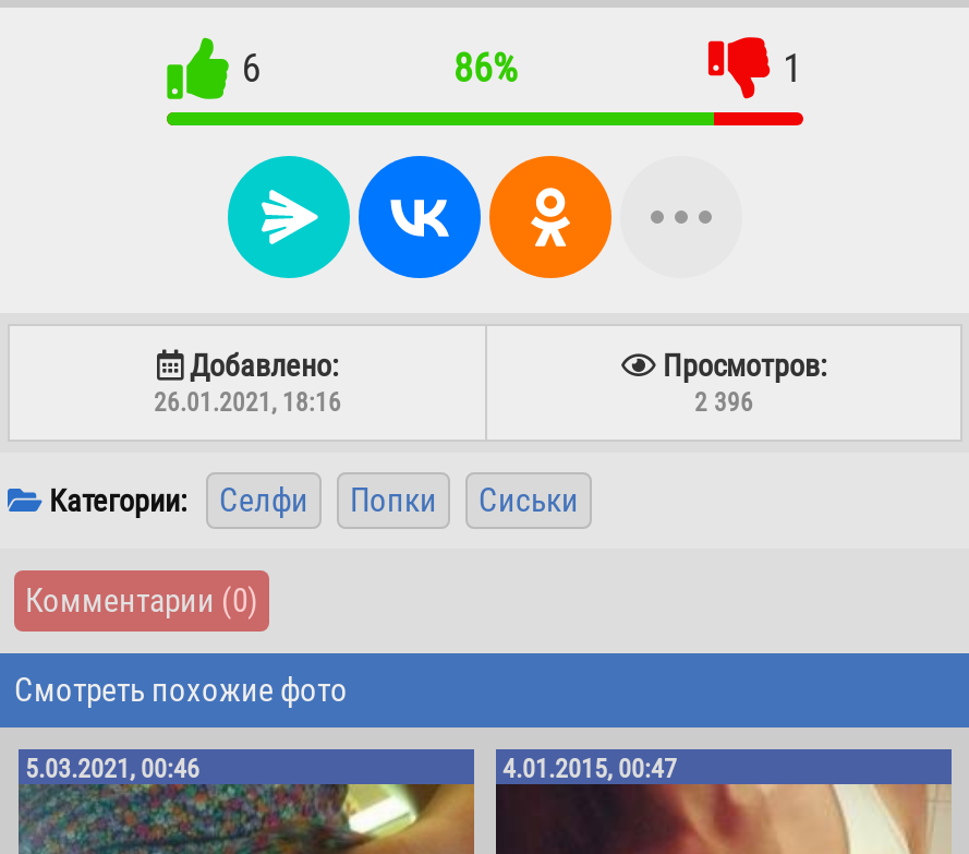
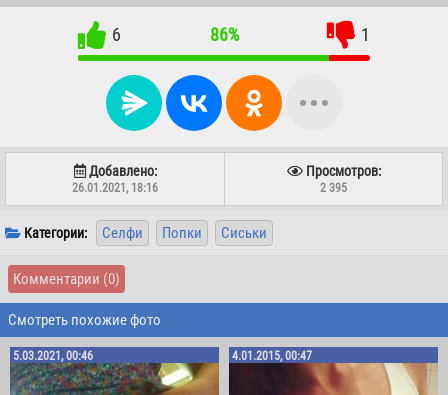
[694,388,753,419] 2 396 -> [320,181,347,195] 2 395

